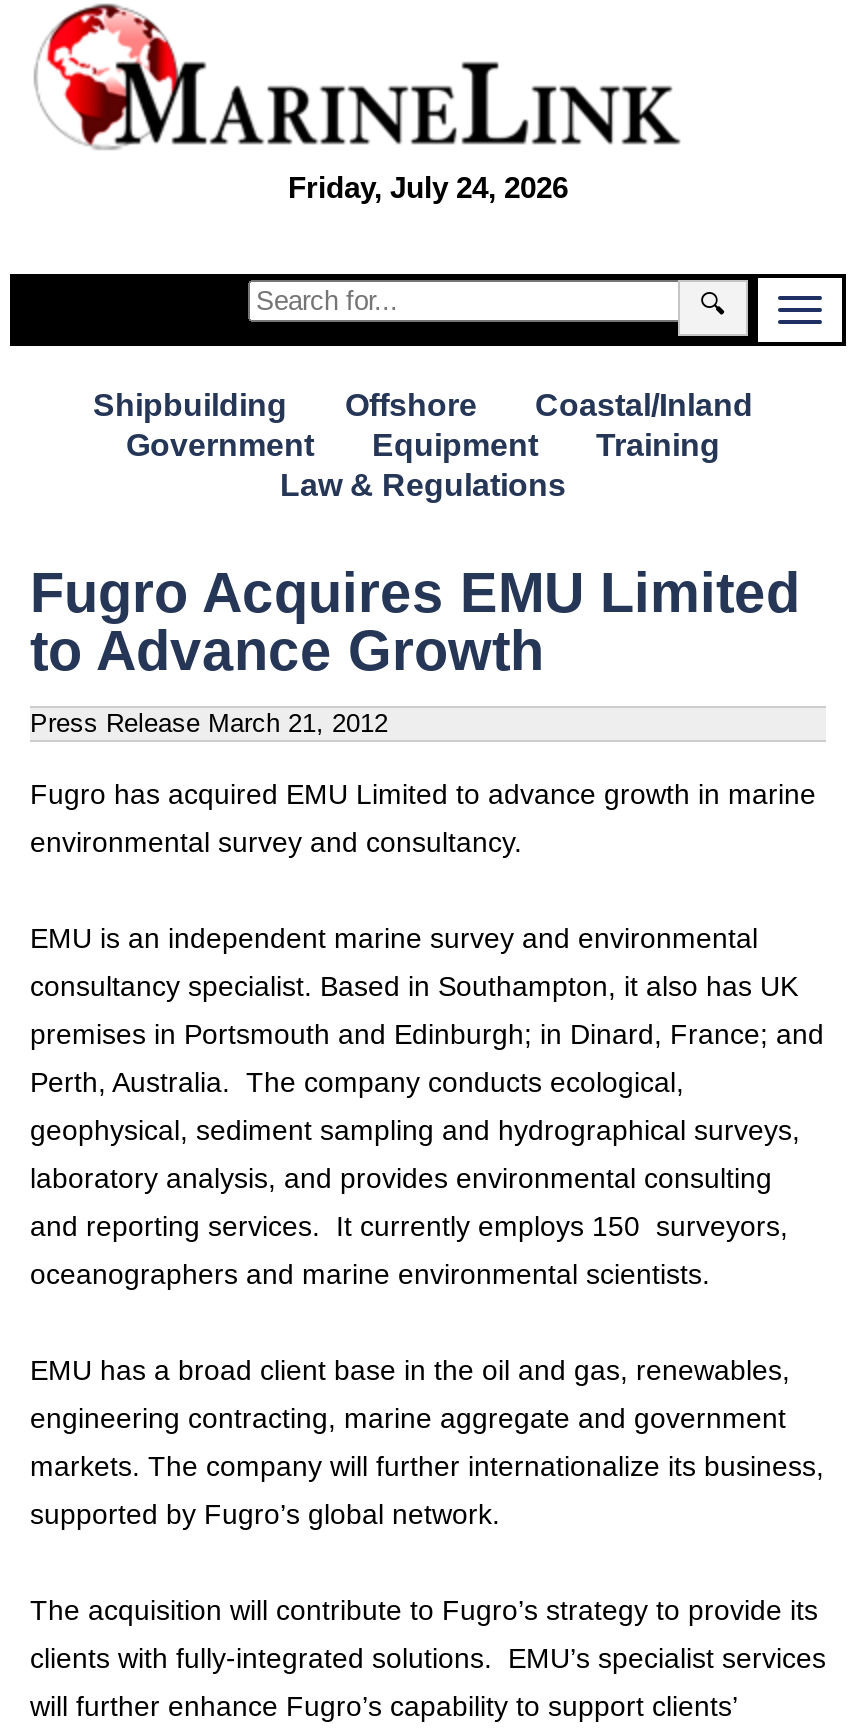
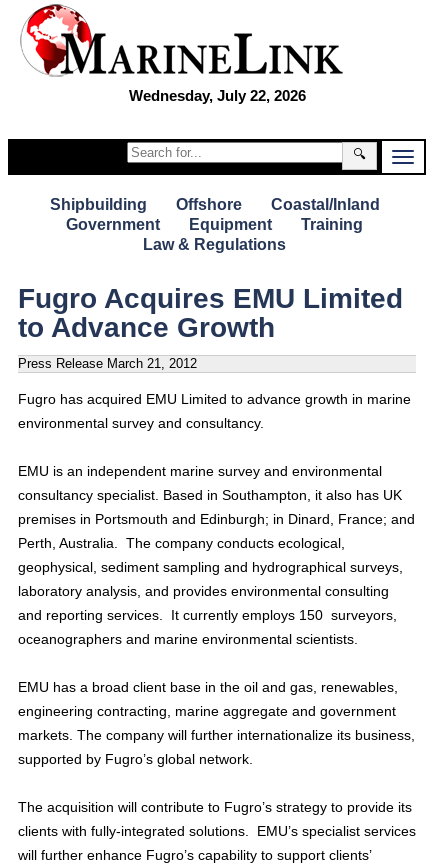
[288,170,568,204] Friday, July 24, 2026 -> [128,87,305,104] Wednesday, July 22, 2026

